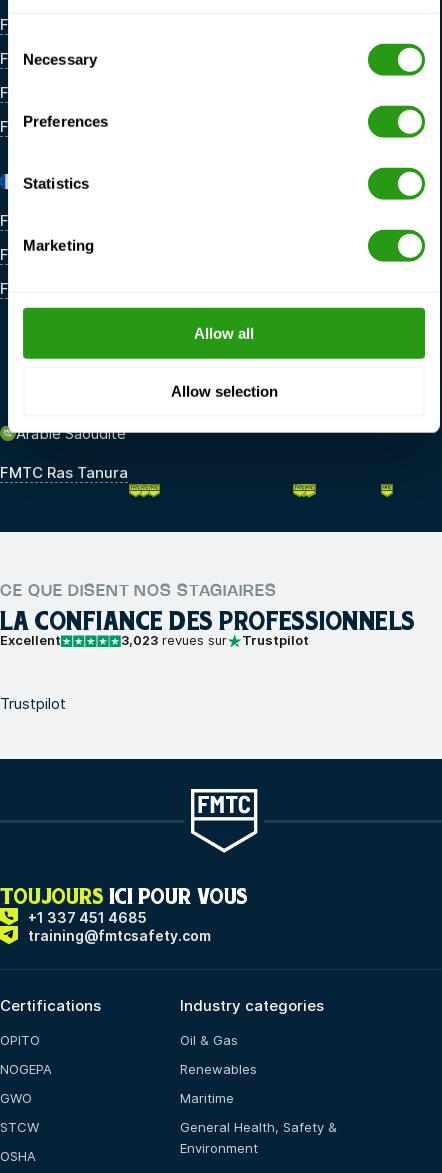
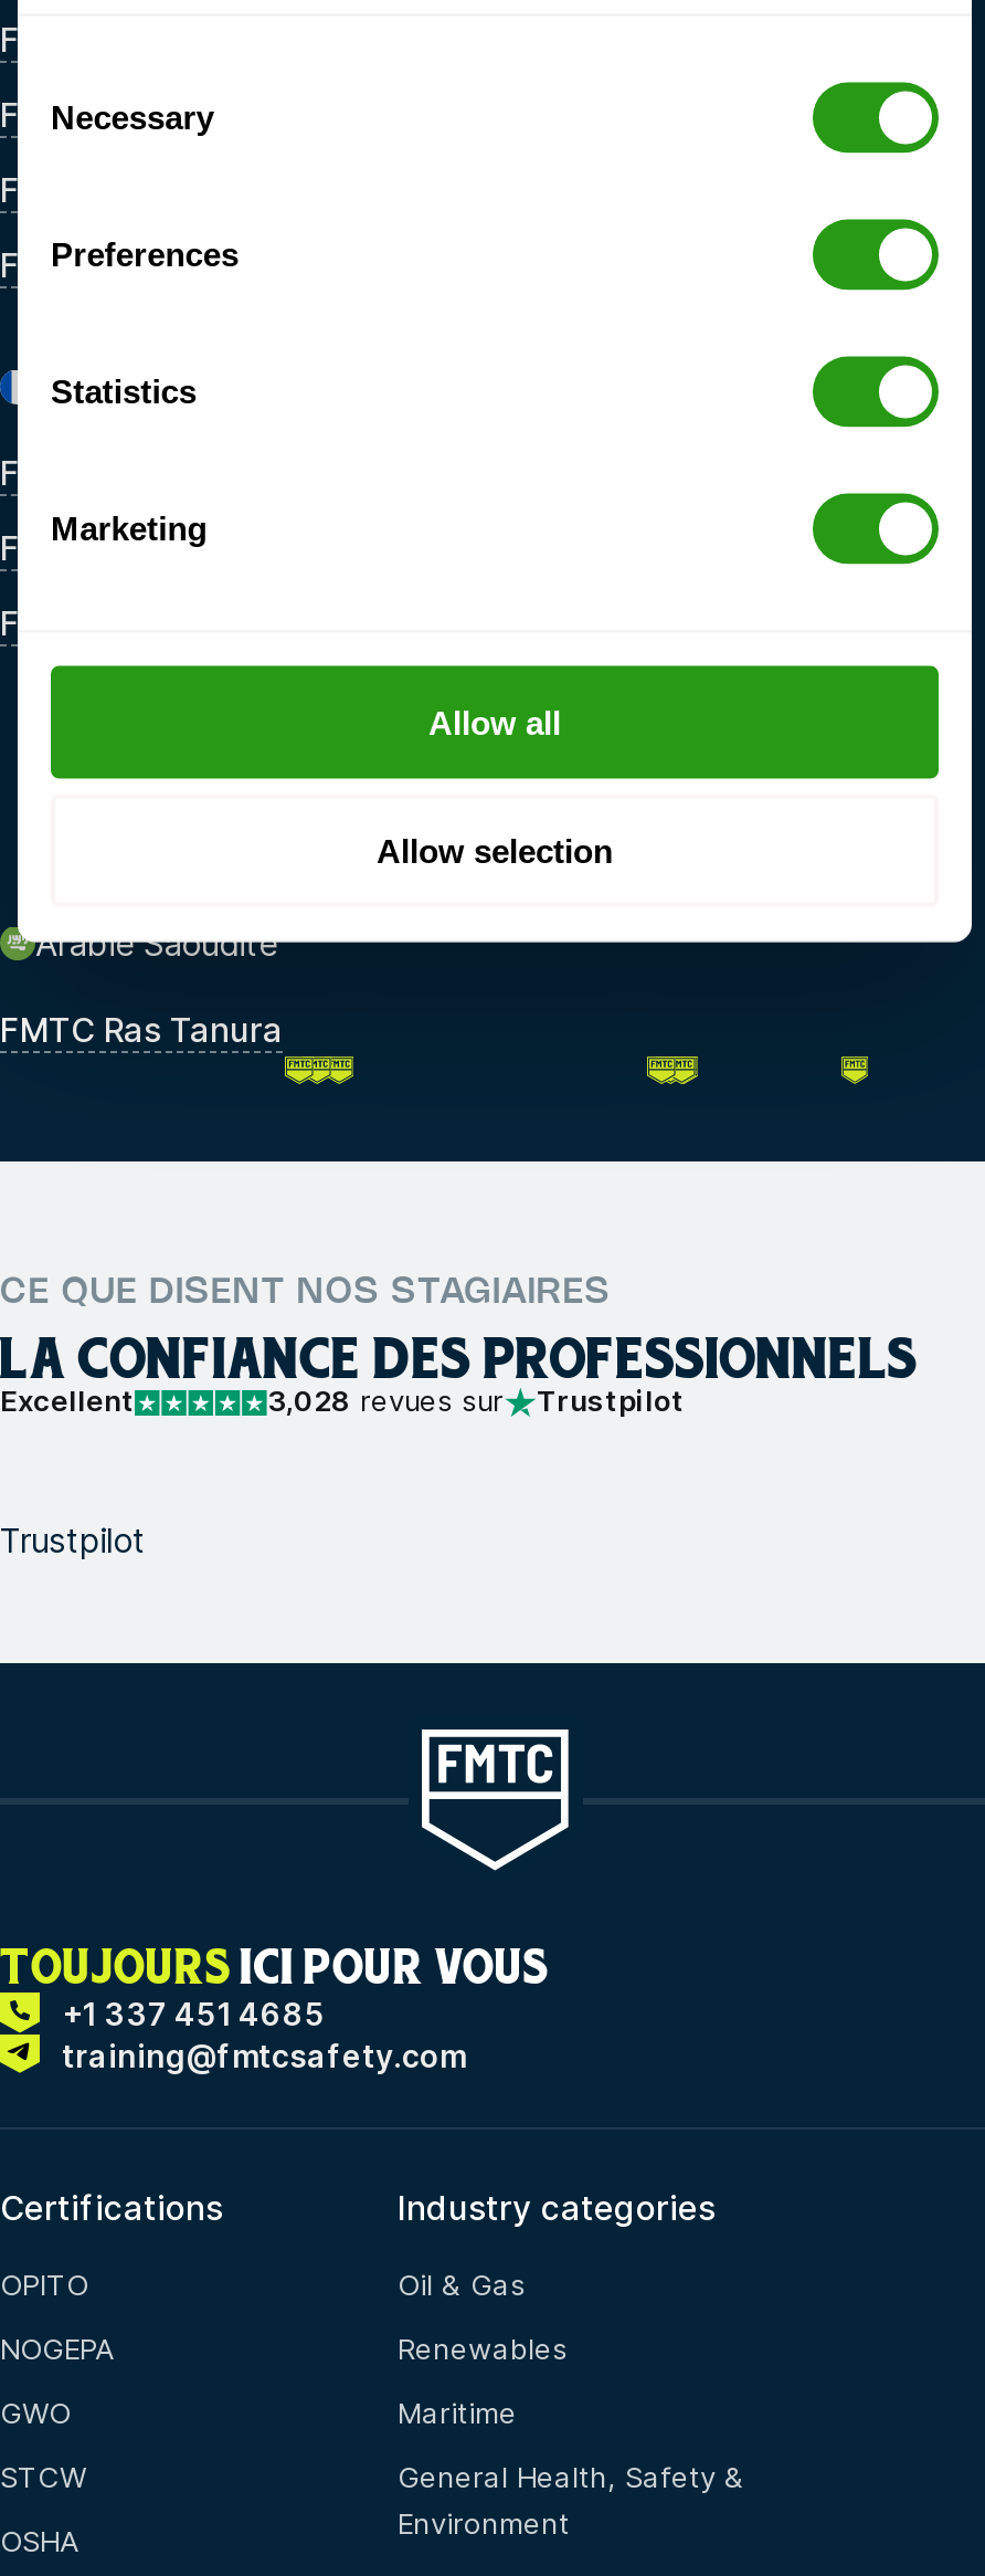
[121,632,309,648] 3,023 revues sur Trustpilot -> [267,1383,685,1418] 3,028 revues sur Trustpilot

